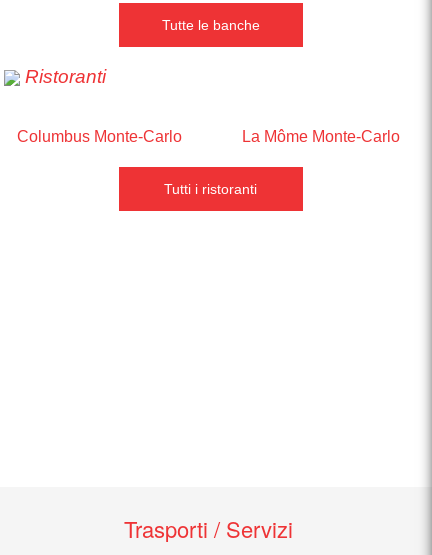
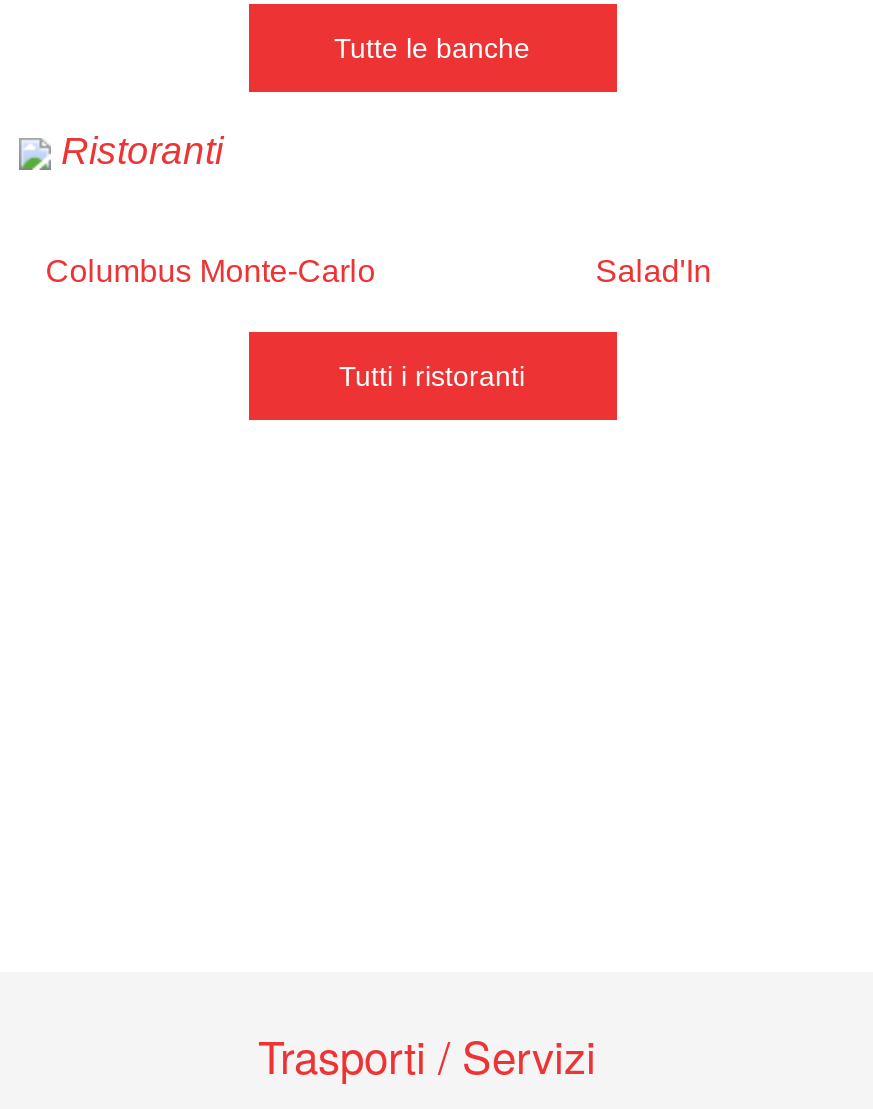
[242,128,400,145] La Môme Monte-Carlo -> [595,253,711,287] Salad'In

